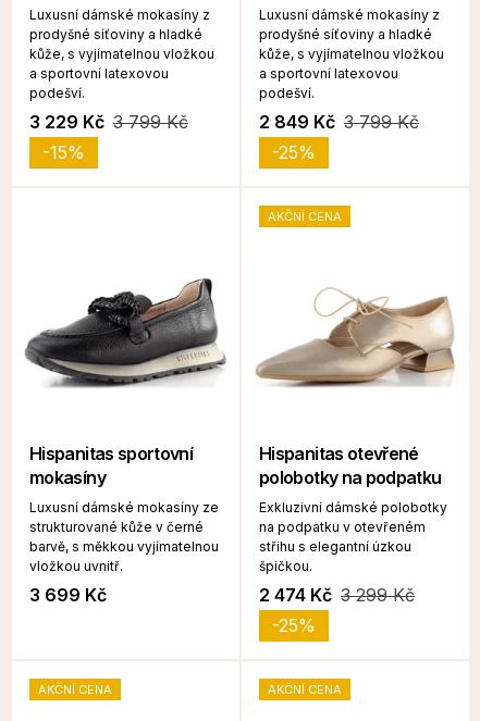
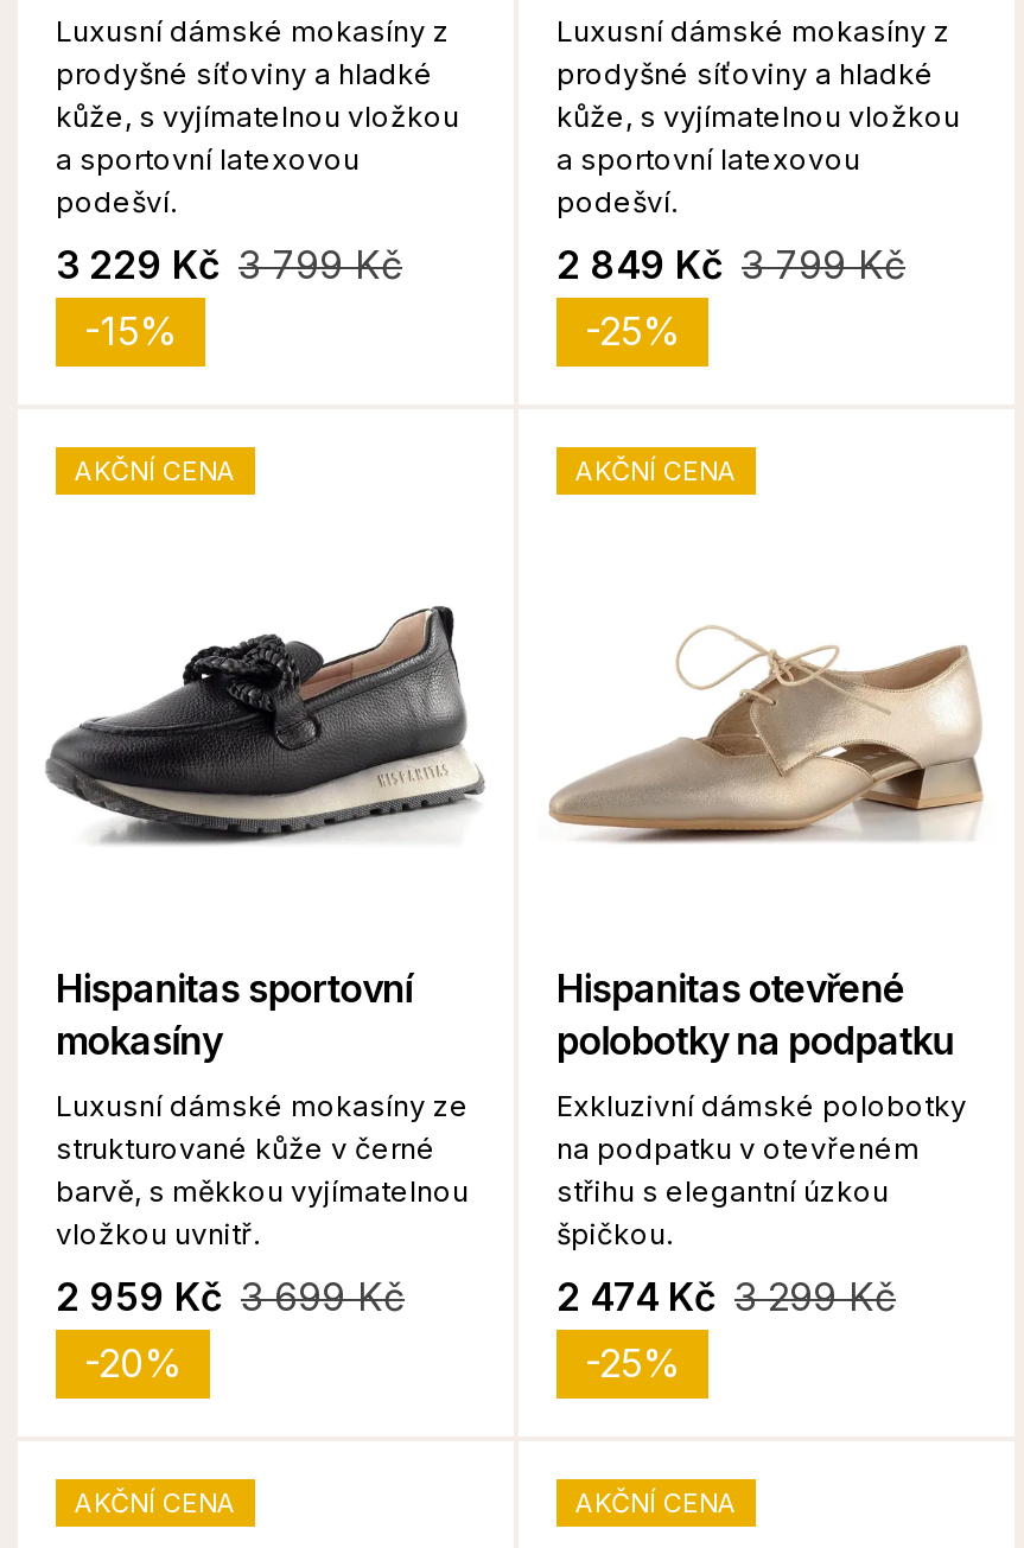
none -> [75,456,236,489] AKČNÍ CENA
[29,585,107,606] 3 699 Kč -> [56,1274,405,1388] 2 959 Kč 3 699 Kč | -20%

